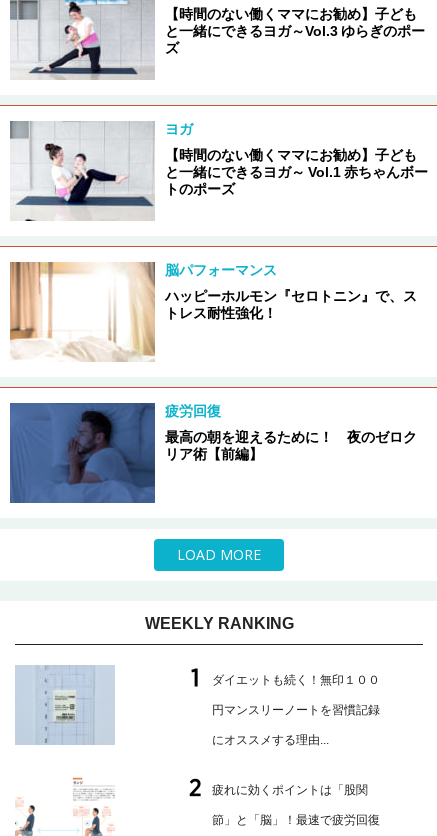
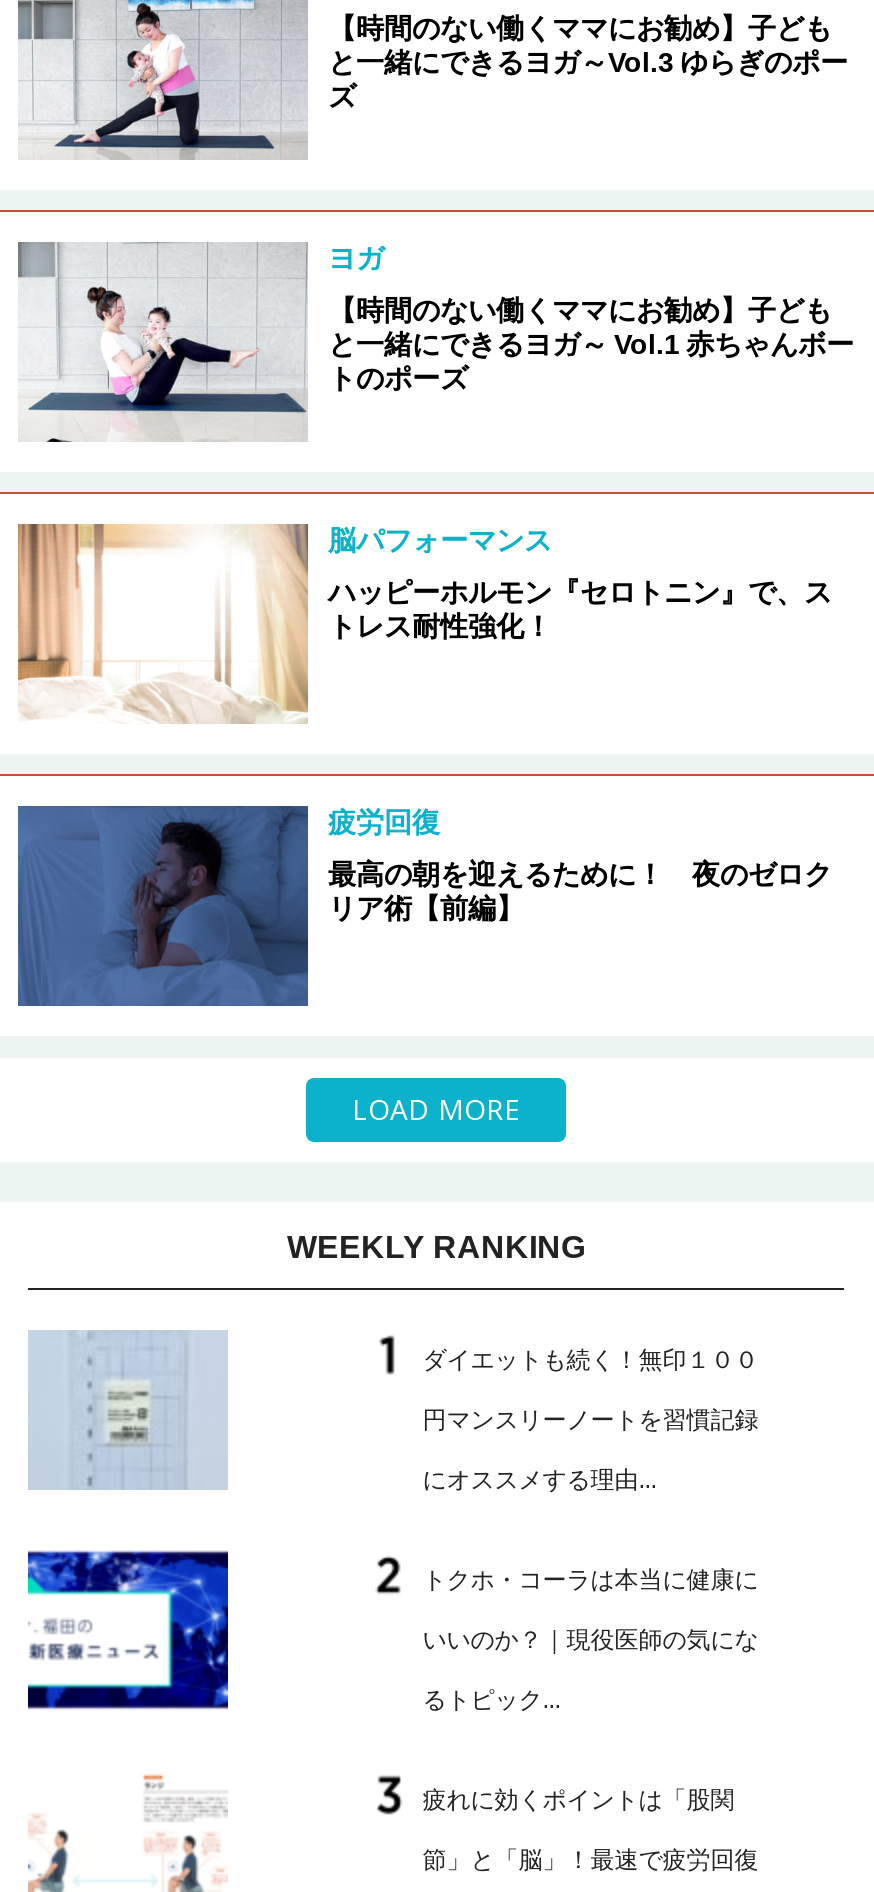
none -> [26,1550,230,1710] [image]
none -> [422,1566,758,1714] トクホ・コーラは本当に健康に | いいのか？｜現役医師の気にな | るトピック...

